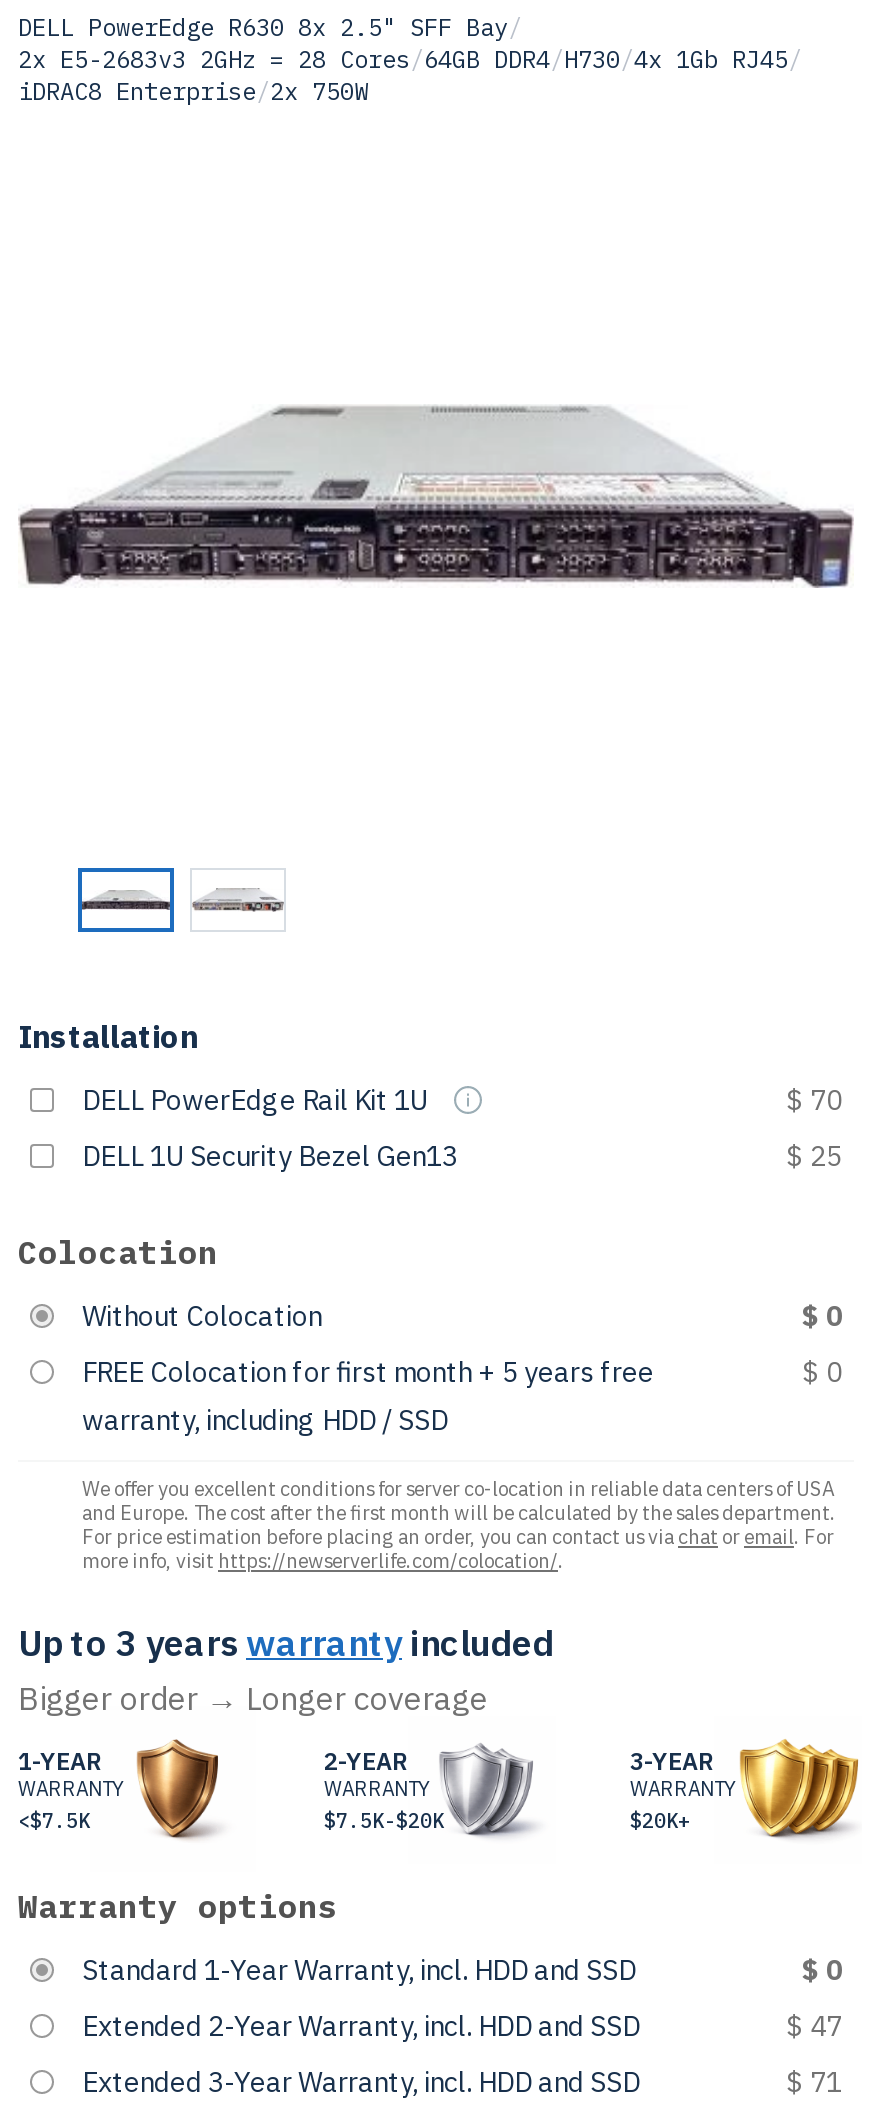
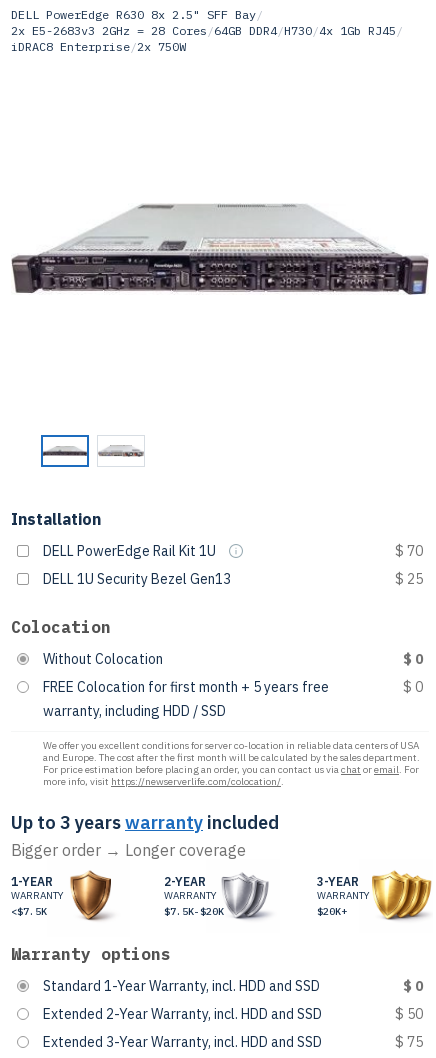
[786,2008,842,2044] $ 47 -> [395,1005,423,1023] $ 50
[786,2064,842,2100] $ 71 -> [395,1033,423,1051] $ 75

